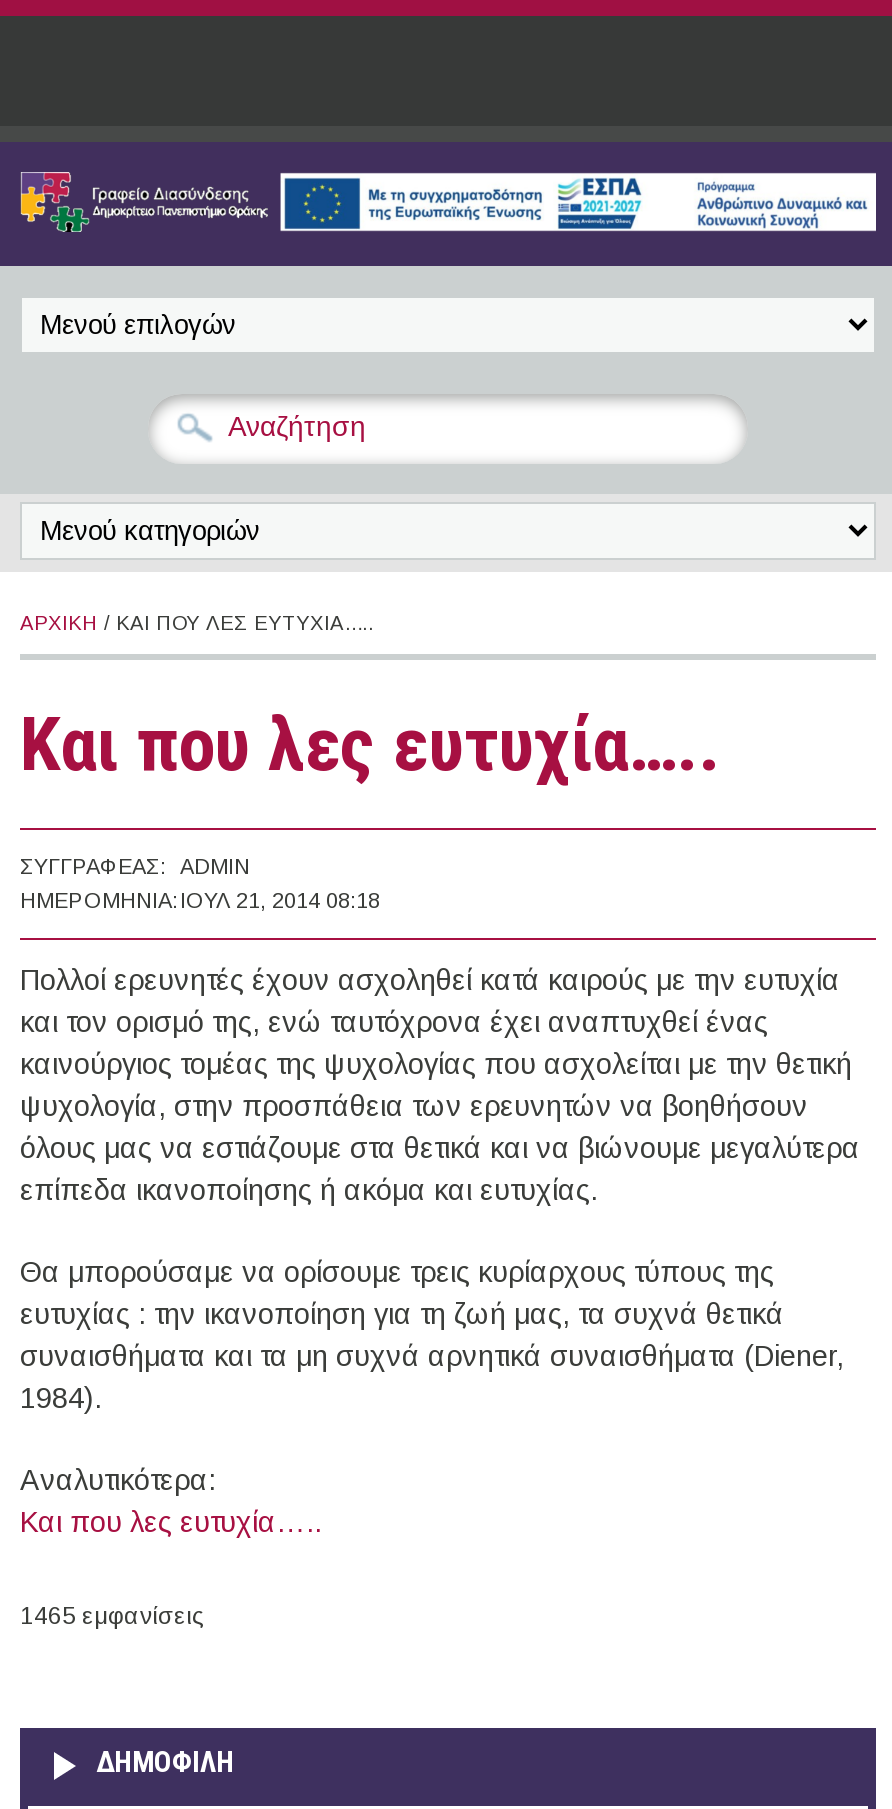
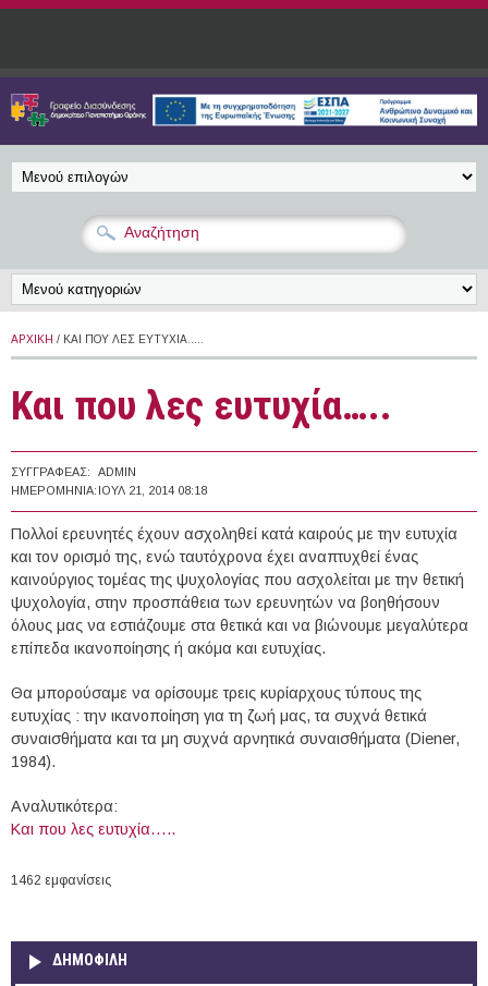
[20,1602,204,1630] 1465 εμφανίσεις -> [11,872,111,888] 1462 εμφανίσεις

